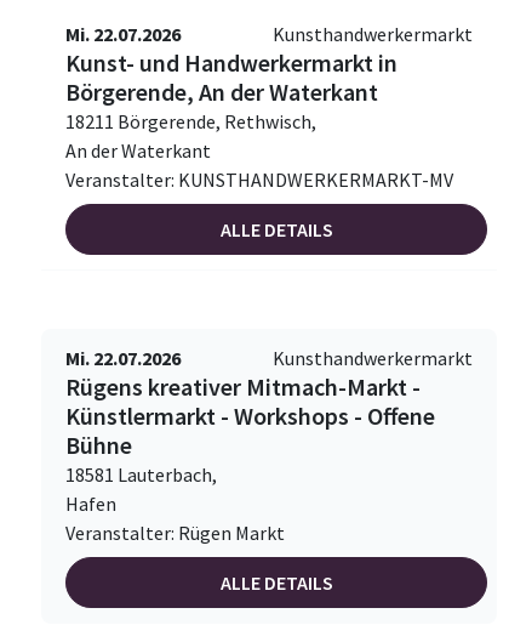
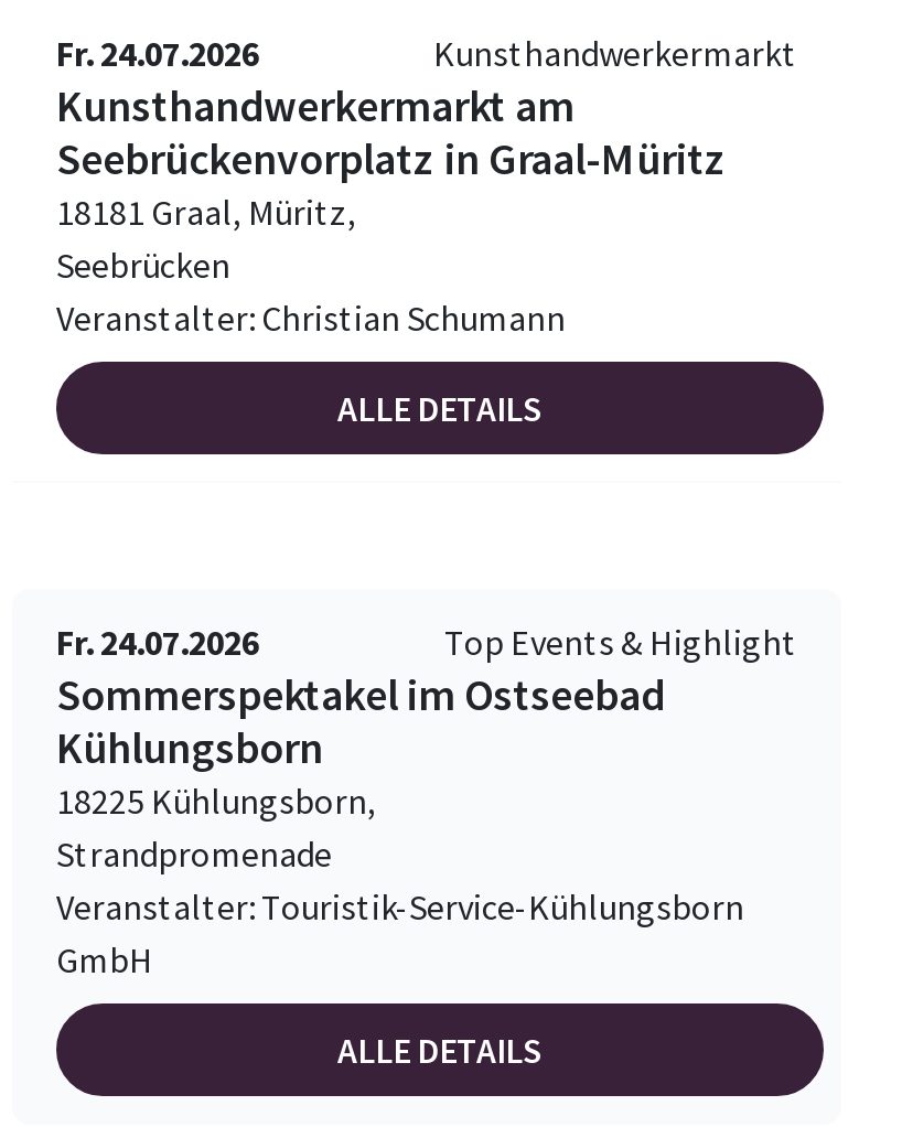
[65,22,181,46] Mi. 22.07.2026 -> [56,31,259,75] Fr. 24.07.2026
[65,47,453,192] Kunst- und Handwerkermarkt in | Börgerende, An der Waterkant | 18211 Börgerende, Rethwisch, | An der Waterkant | Veranstalter: KUNSTHANDWERKERMARKT-MV -> [56,77,727,340] Kunsthandwerkermarkt am | Seebrückenvorplatz in Graal-Müritz | 18181 Graal, Müritz, | Seebrücken | Veranstalter: Christian Schumann
[65,346,473,545] Mi. 22.07.2026 | Kunsthandwerkermarkt | Rügens kreativer Mitmach-Markt - | Künstlermarkt - Workshops - Offene | Bühne | 18581 Lauterbach, | Hafen | Veranstalter: Rügen Markt -> [56,620,797,981] Fr. 24.07.2026 | Top Events & Highlight | Sommerspektakel im Ostseebad | Kühlungsborn | 18225 Kühlungsborn, | Strandpromenade | Veranstalter: Touristik-Service-Kühlungsborn | GmbH

